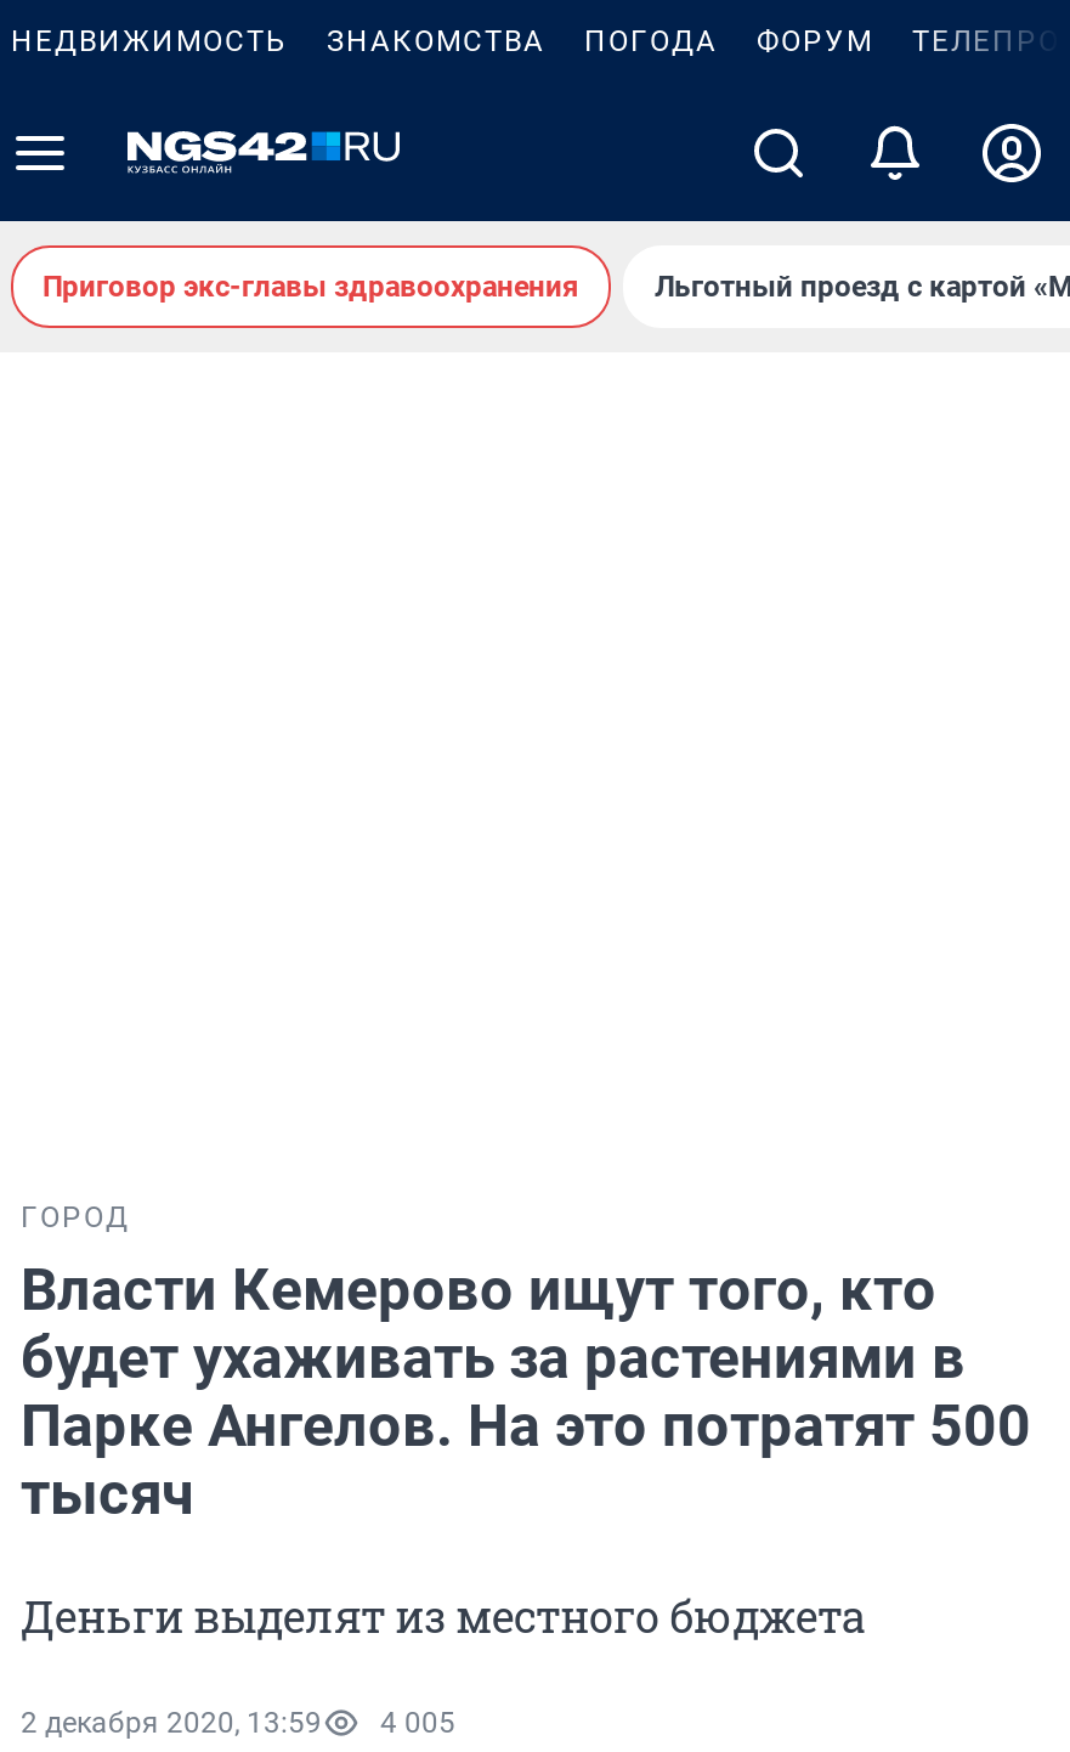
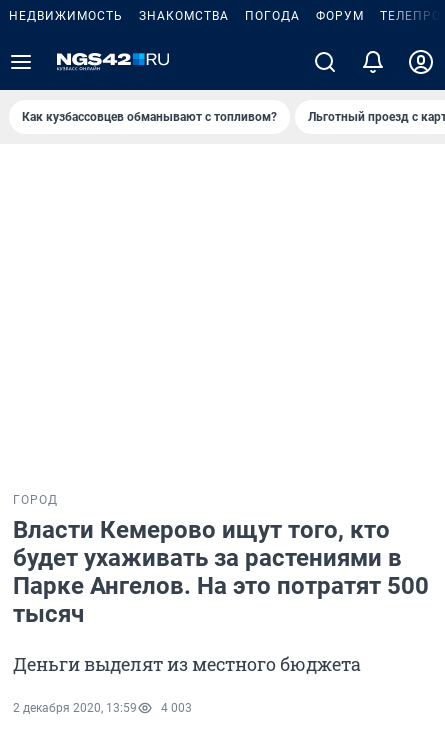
[43,270,579,304] Приговор экс-главы здравоохранения -> [22,110,277,124] Как кузбассовцев обманывают с топливом?
[21,1706,455,1740] 2 декабря 2020, 13:59 4 005 -> [13,701,192,715] 2 декабря 2020, 13:59 4 003

